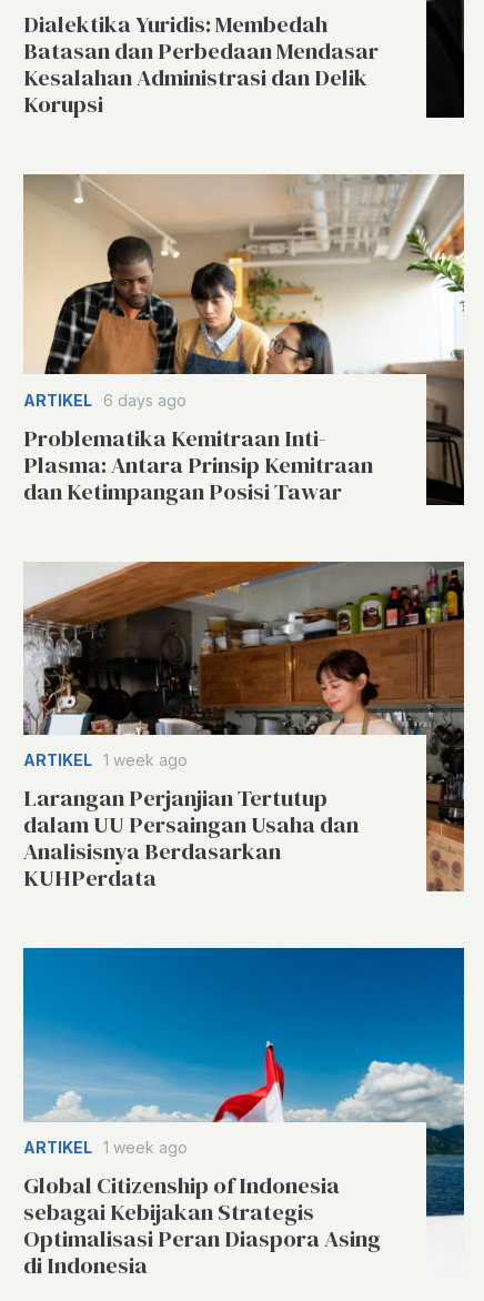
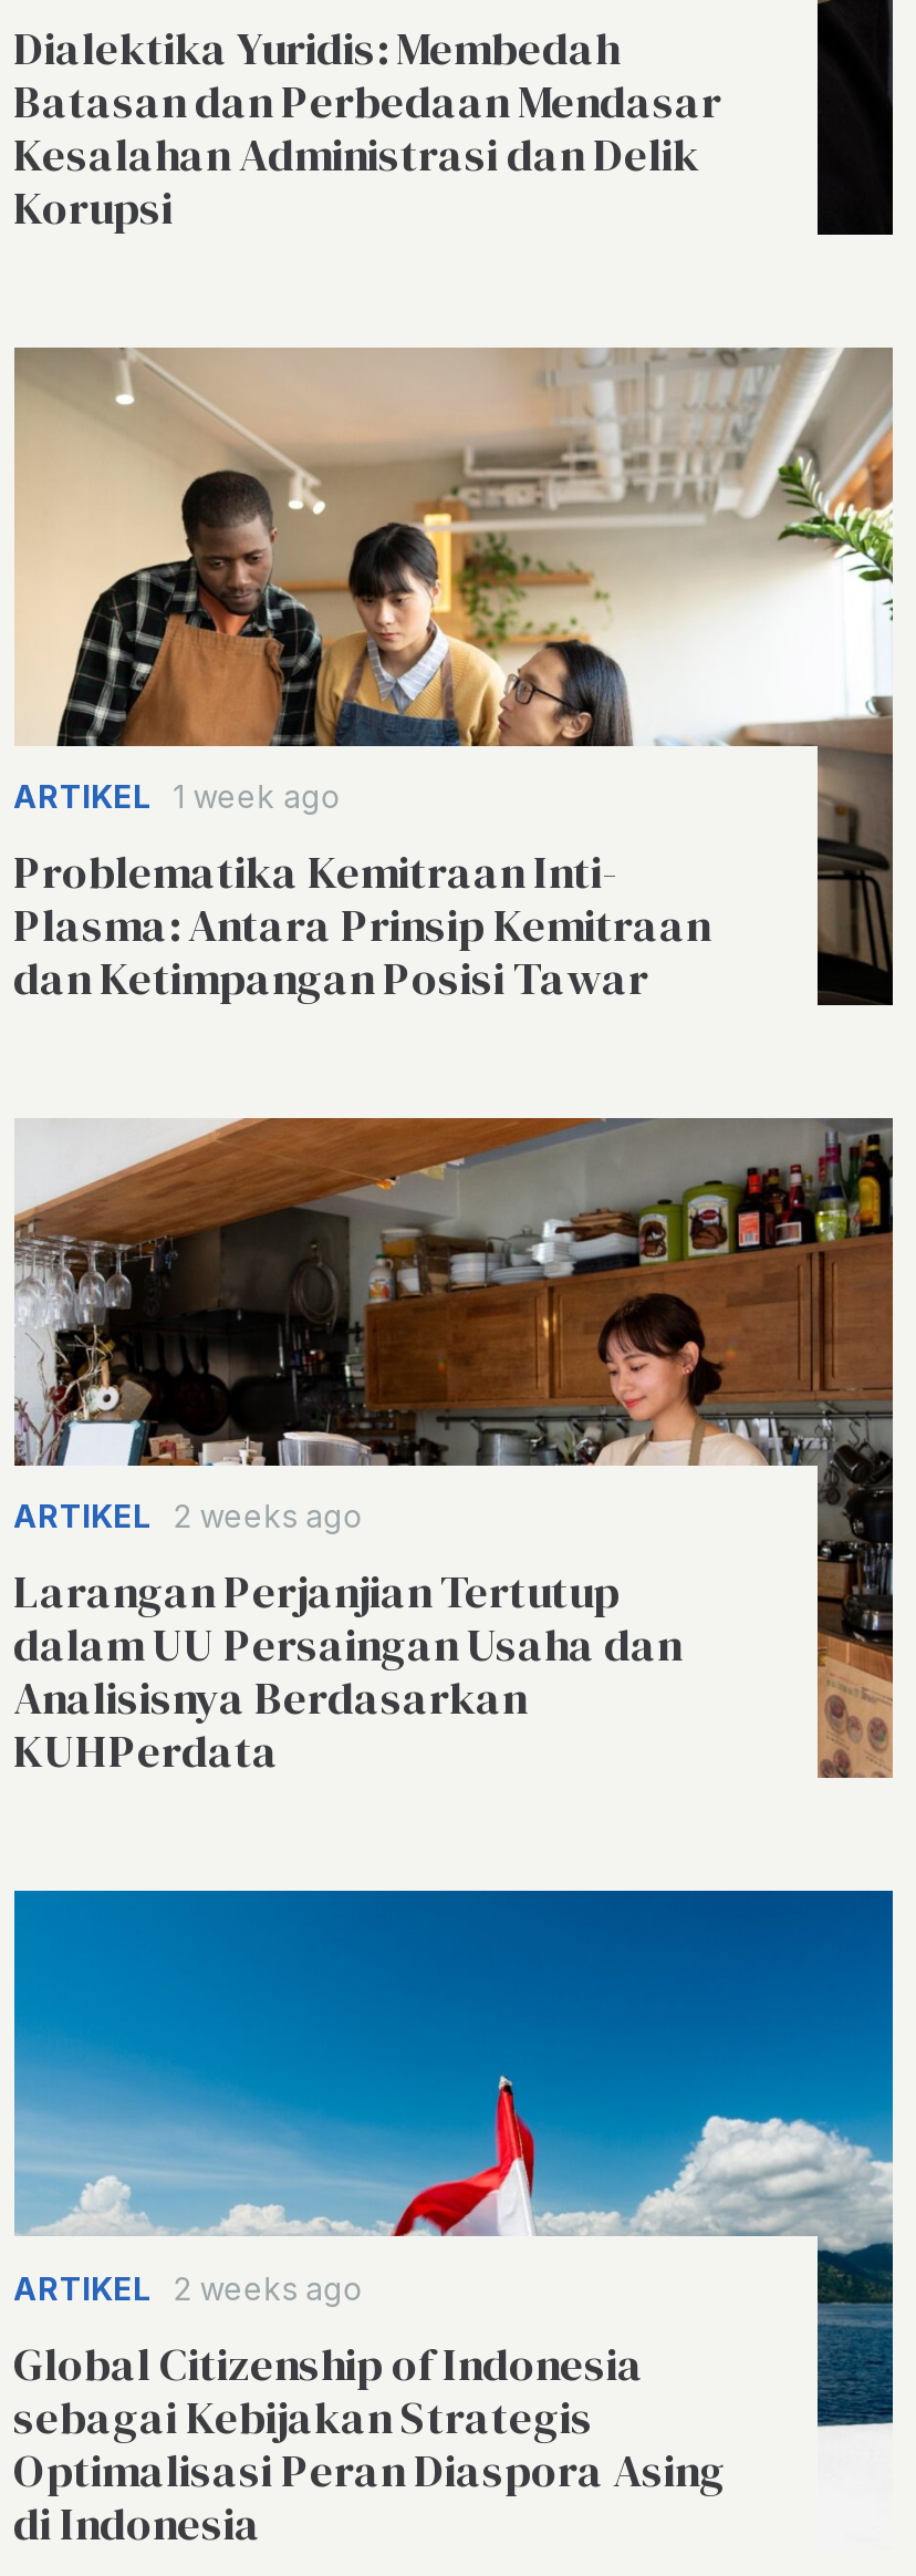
[23,390,186,409] ARTIKEL 6 days ago -> [13,779,341,816] ARTIKEL 1 week ago
[23,751,187,770] ARTIKEL 1 week ago -> [13,1498,363,1535] ARTIKEL 2 weeks ago
[23,1138,187,1157] ARTIKEL 1 week ago -> [13,2270,363,2307] ARTIKEL 2 weeks ago

